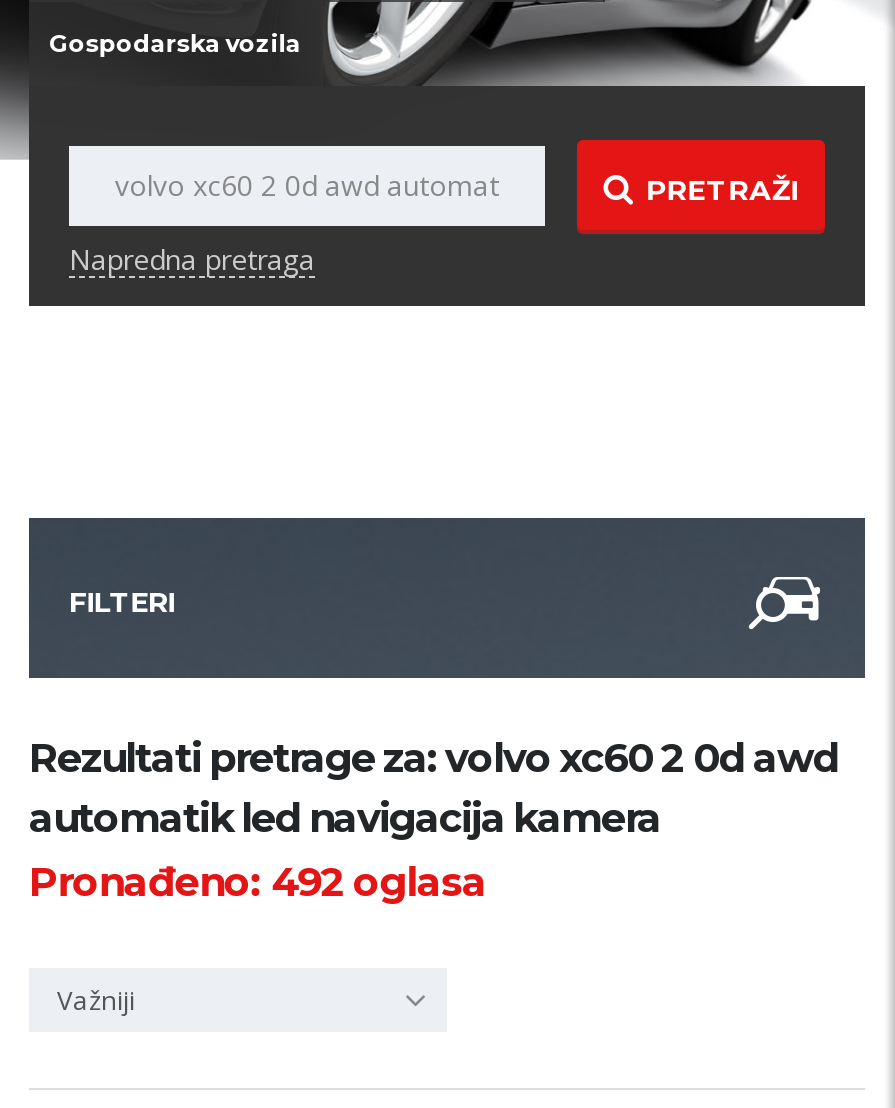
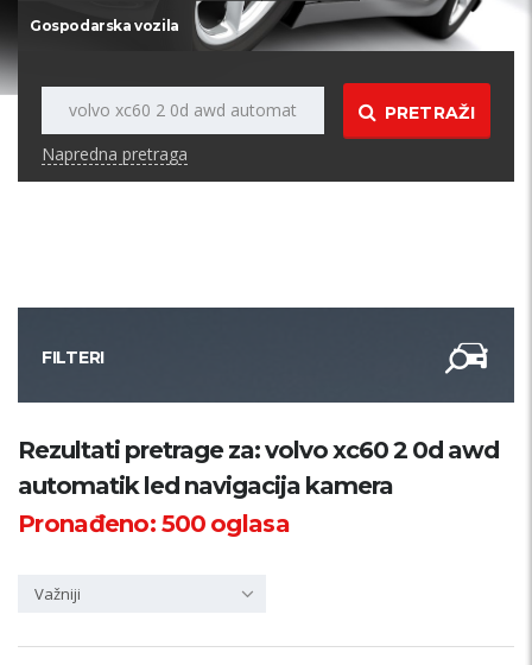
[29,858,487,906] Pronađeno: 492 oglasa -> [18,509,290,538] Pronađeno: 500 oglasa

